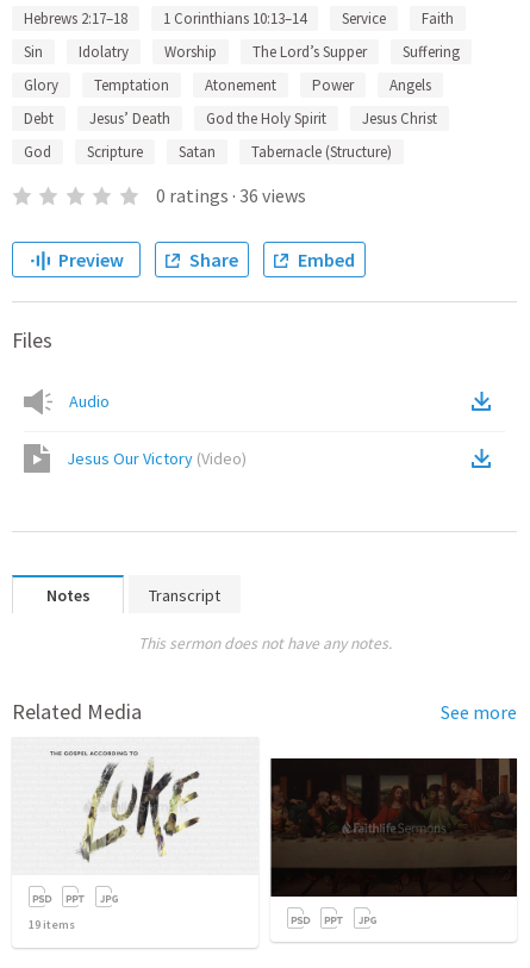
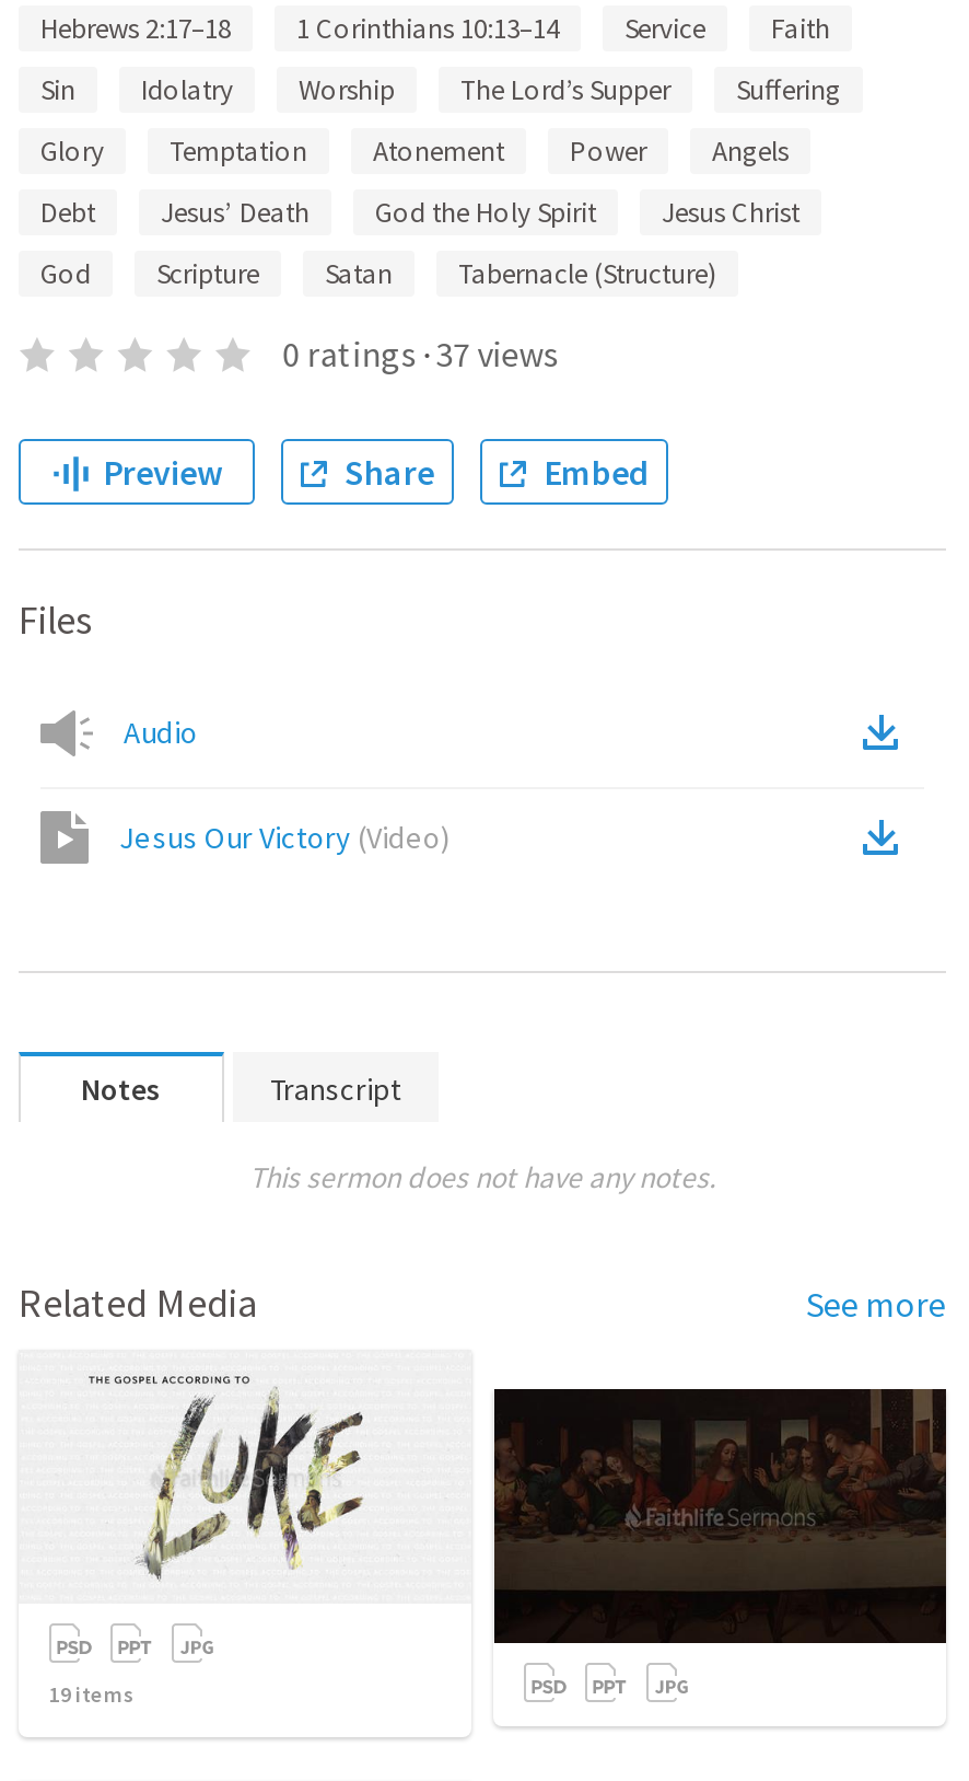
[156,183,306,207] 0 ratings · 36 views -> [283,332,558,375] 0 ratings · 37 views

